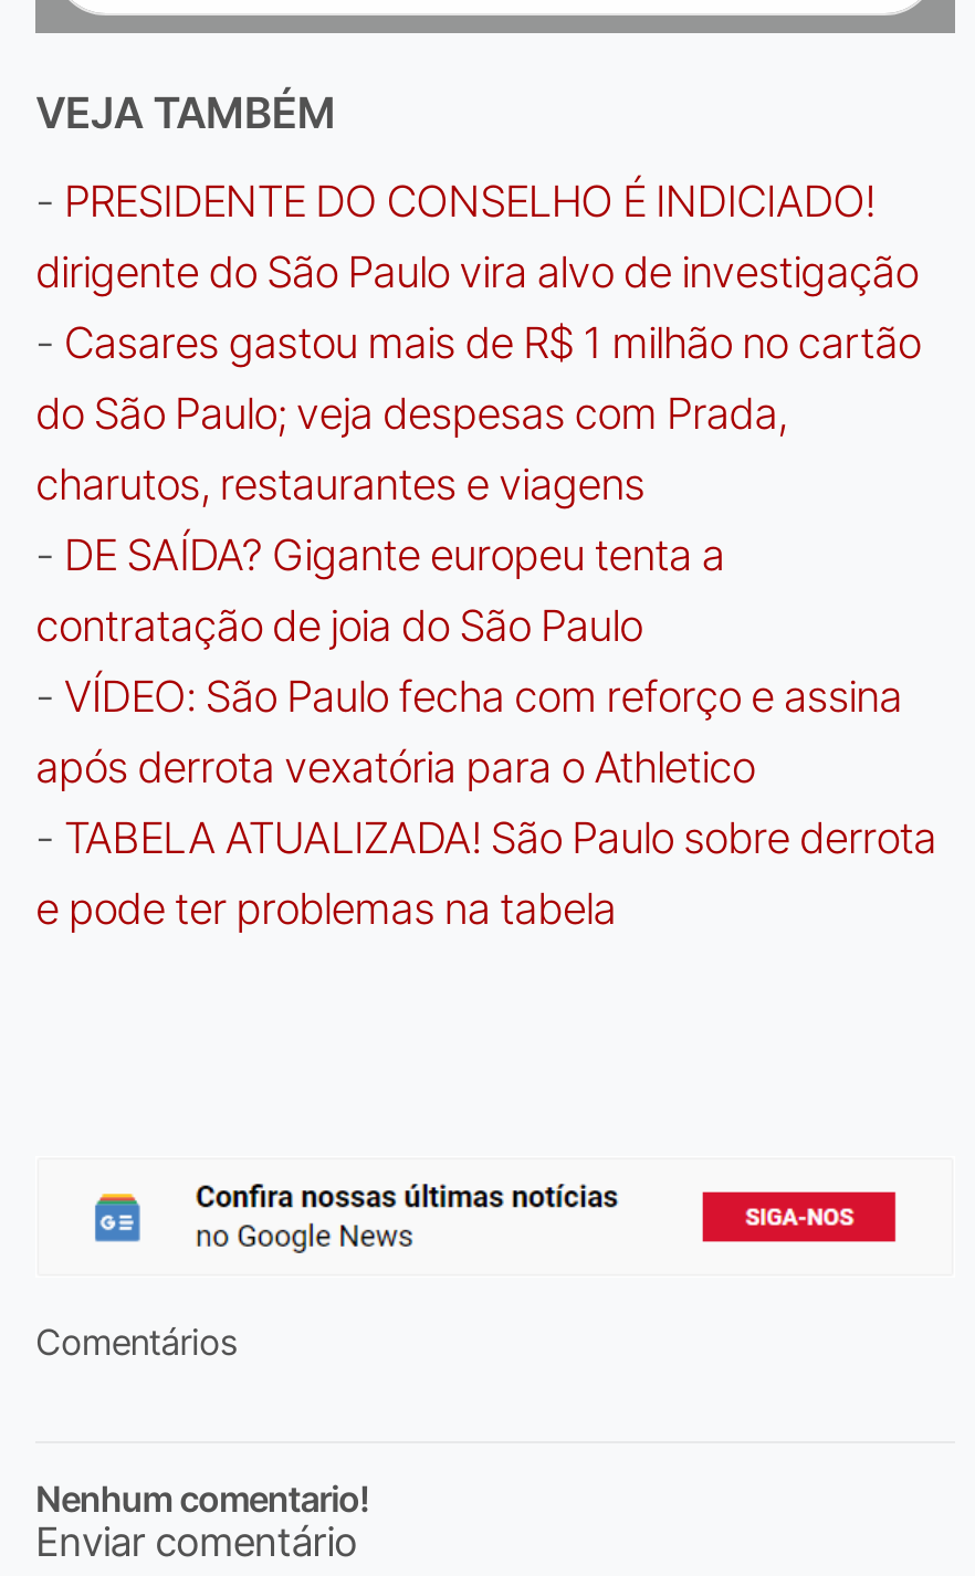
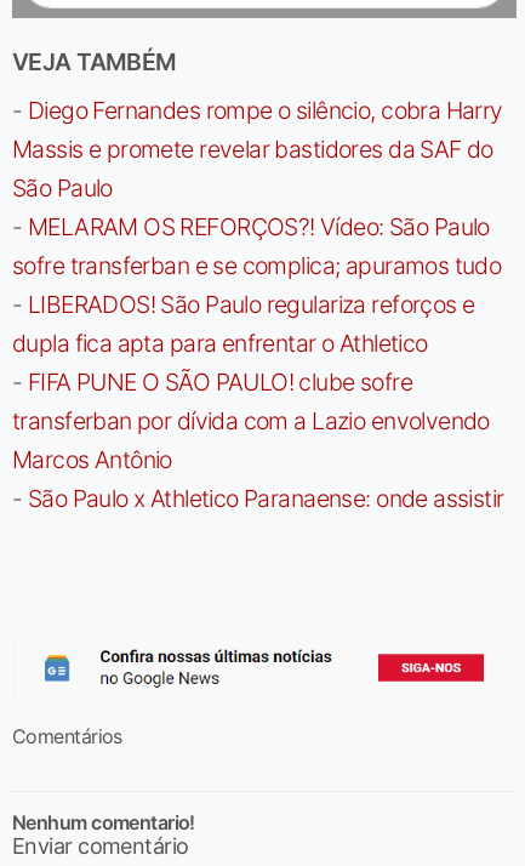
[35,174,936,934] - PRESIDENTE DO CONSELHO É INDICIADO! | dirigente do São Paulo vira alvo de investigação | - Casares gastou mais de R$ 1 milhão no cartão | do São Paulo; veja despesas com Prada, | charutos, restaurantes e viagens | - DE SAÍDA? Gigante europeu tenta a | contratação de joia do São Paulo | - VÍDEO: São Paulo fecha com reforço e assina | após derrota vexatória para o Athletico | - TABELA ATUALIZADA! São Paulo sobre derrota | e pode ter problemas na tabela -> [12,95,504,513] - Diego Fernandes rompe o silêncio, cobra Harry | Massis e promete revelar bastidores da SAF do | São Paulo | - MELARAM OS REFORÇOS?! Vídeo: São Paulo | sofre transferban e se complica; apuramos tudo | - LIBERADOS! São Paulo regulariza reforços e | dupla fica apta para enfrentar o Athletico | - FIFA PUNE O SÃO PAULO! clube sofre | transferban por dívida com a Lazio envolvendo | Marcos Antônio | - São Paulo x Athletico Paranaense: onde assistir

